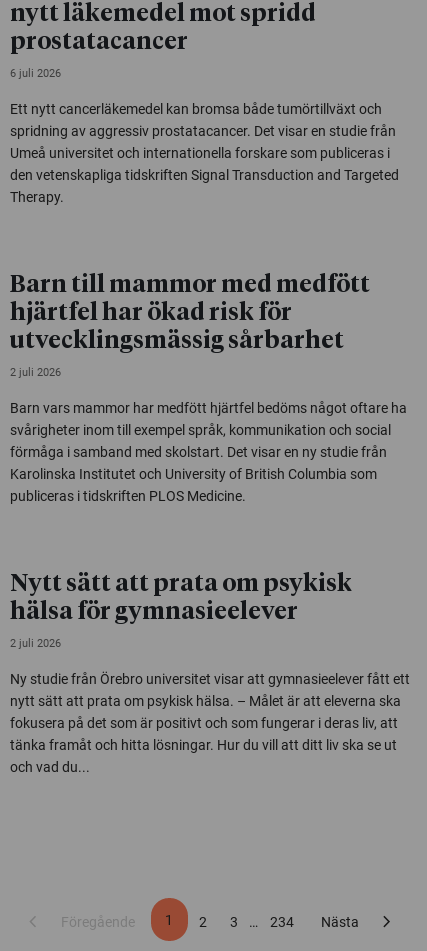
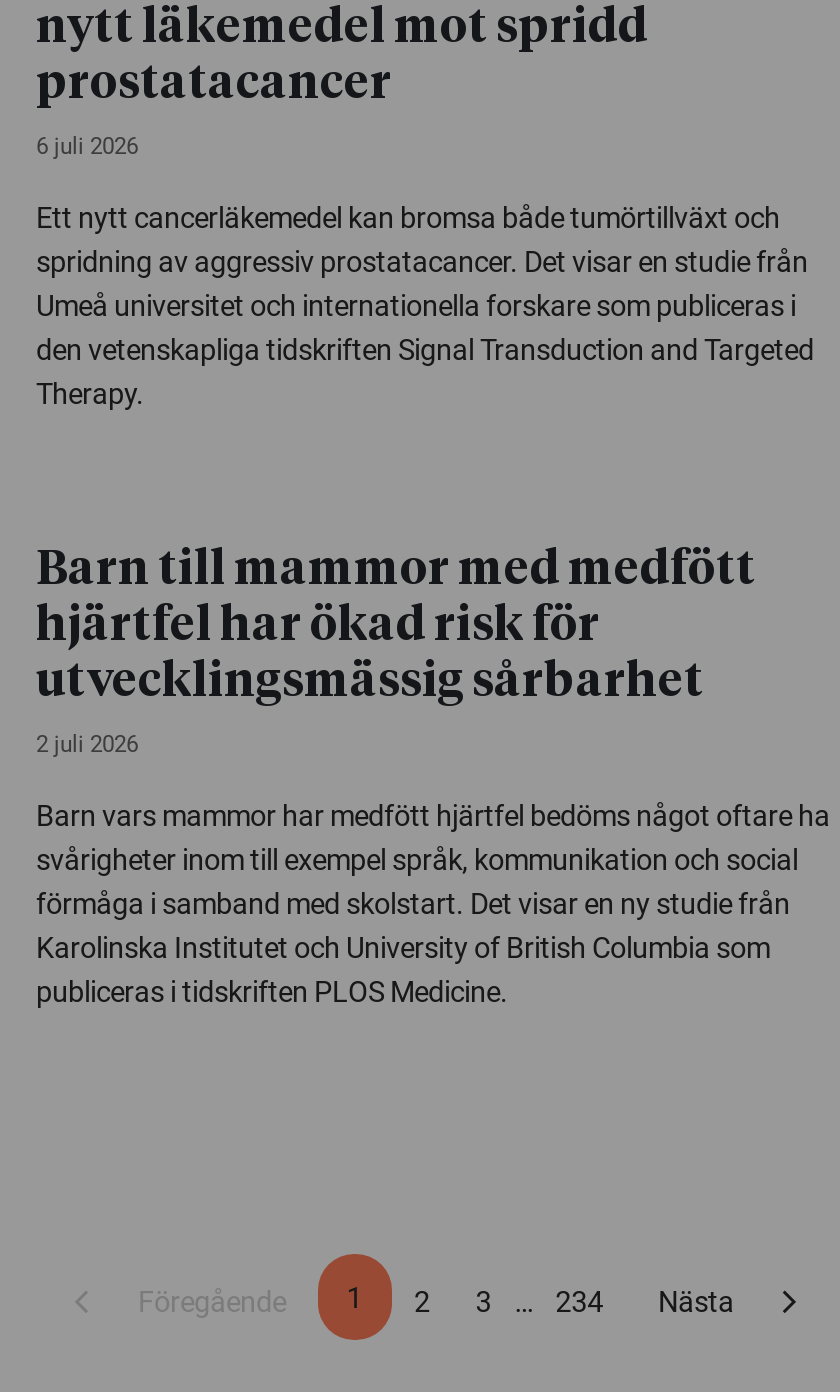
[10,573,410,775] Nytt sätt att prata om psykisk | hälsa för gymnasieelever | 2 juli 2026 | Ny studie från Örebro universitet visar att gymnasieelever fått ett | nytt sätt att prata om psykisk hälsa. – Målet är att eleverna ska | fokusera på det som är positivt och som fungerar i deras liv, att | tänka framåt och hitta lösningar. Hur du vill att ditt liv ska se ut | och vad du... -> none

